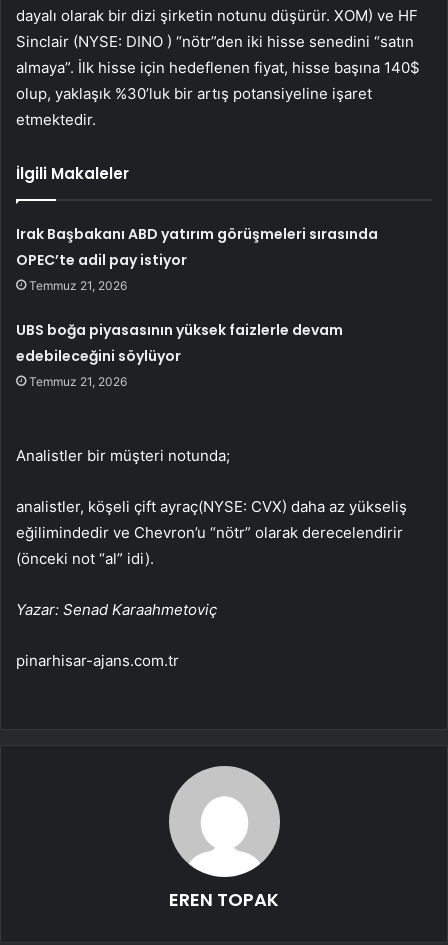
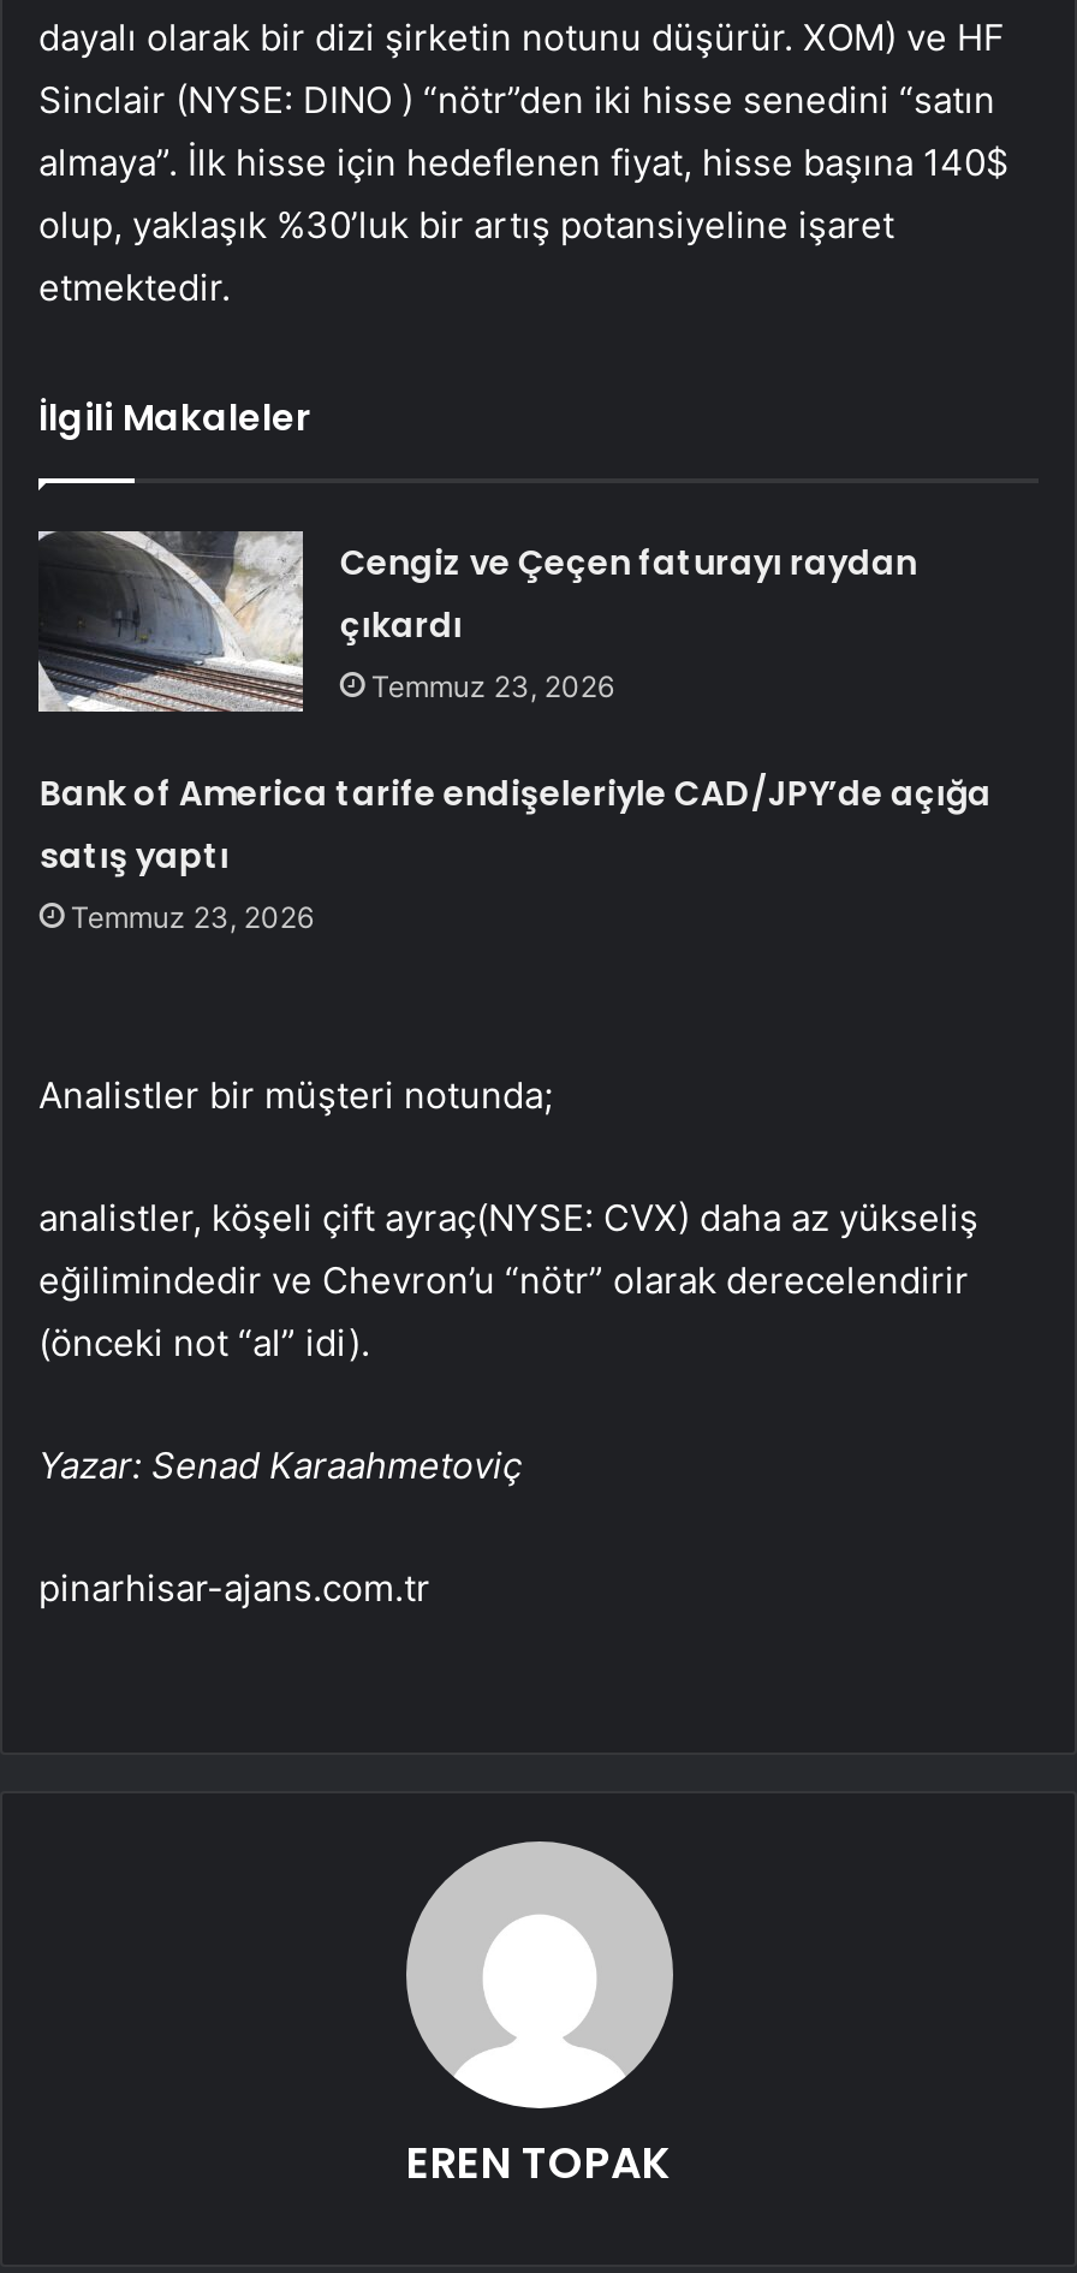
[16,224,378,293] Irak Başbakanı ABD yatırım görüşmeleri sırasında | OPEC’te adil pay istiyor | Temmuz 21, 2026 -> [340,538,917,704] Cengiz ve Çeçen faturayı raydan | çıkardı | Temmuz 23, 2026
[16,320,343,389] UBS boğa piyasasının yüksek faizlerle devam | edebileceğini söylüyor | Temmuz 21, 2026 -> [39,769,991,934] Bank of America tarife endişeleriyle CAD/JPY’de açığa | satış yaptı | Temmuz 23, 2026

